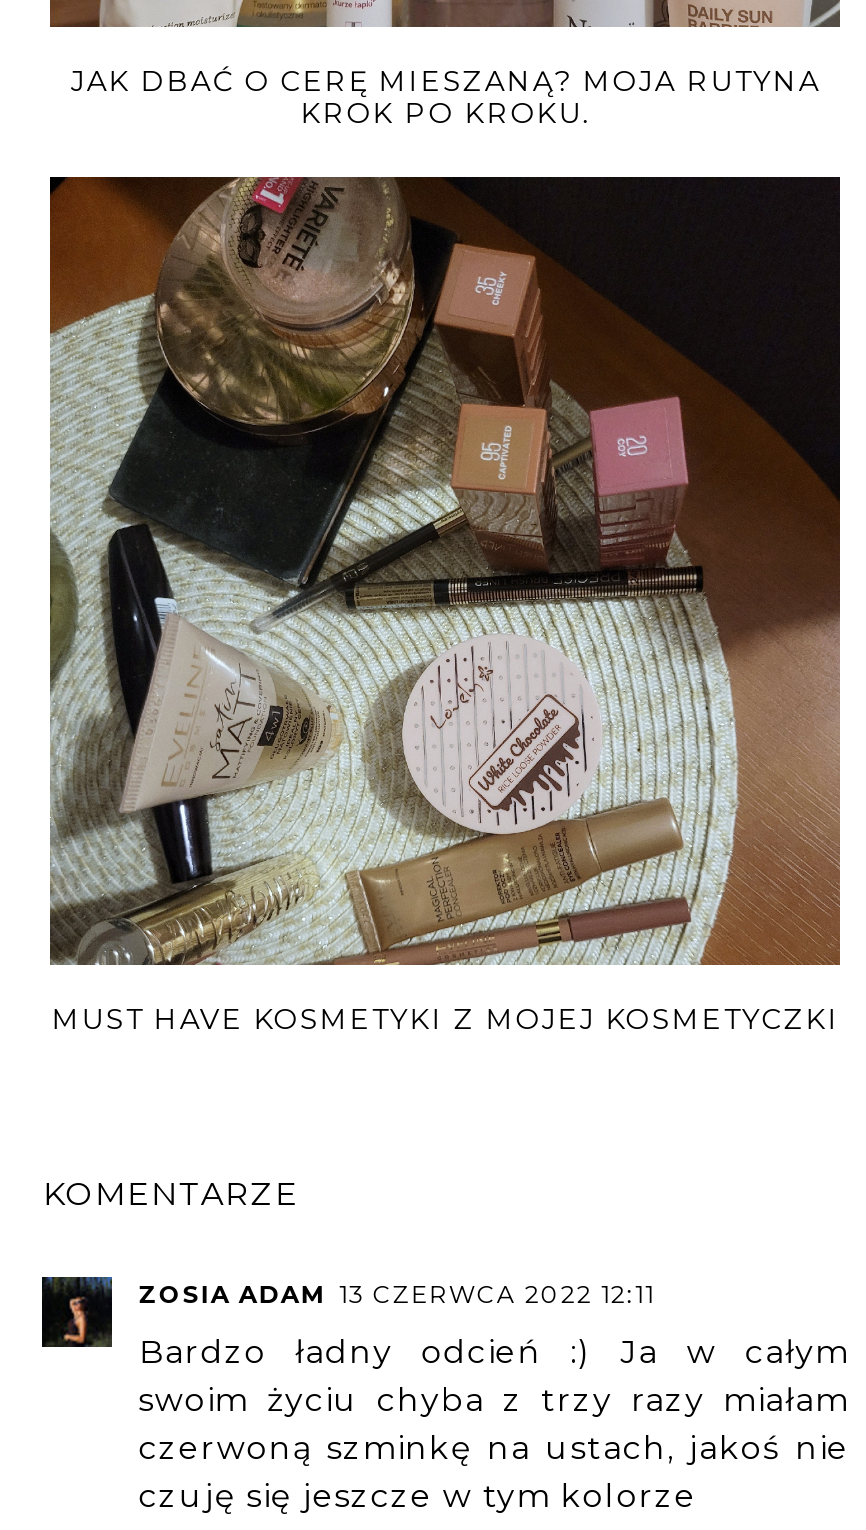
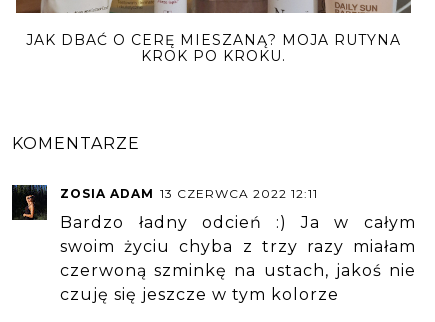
[48,174,842,1037] [image] | MUST HAVE KOSMETYKI Z MOJEJ KOSMETYCZKI -> none

